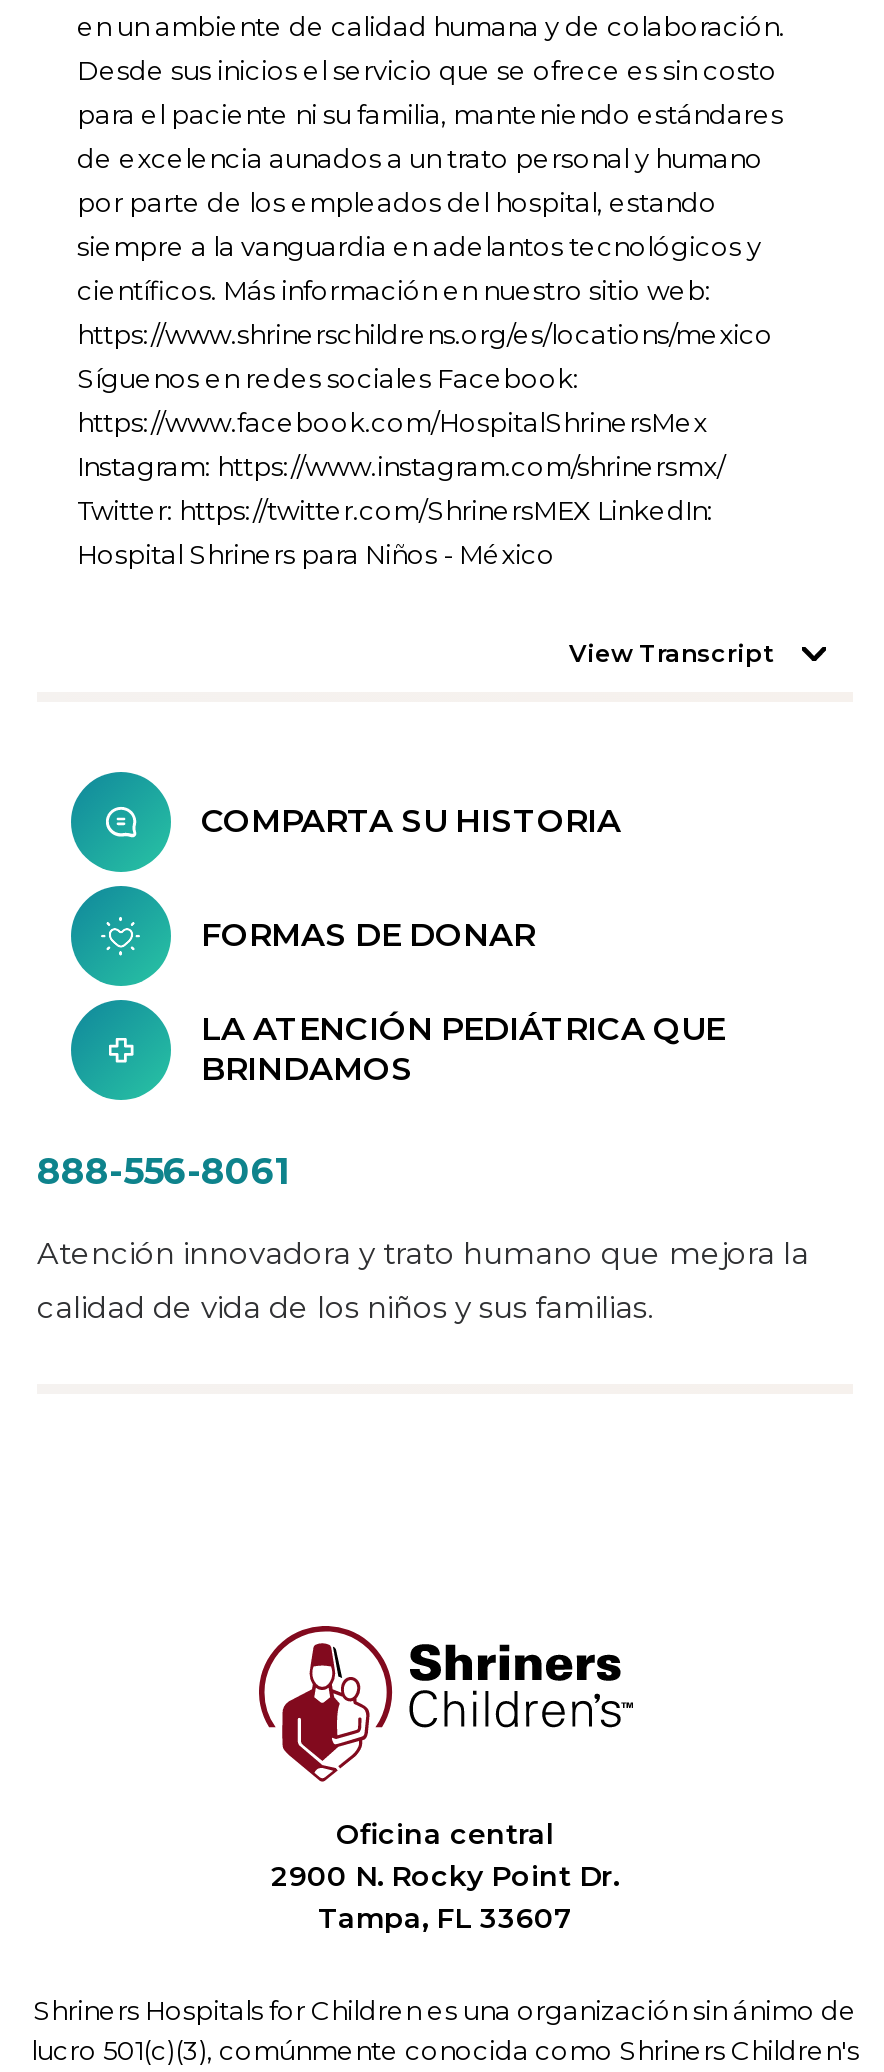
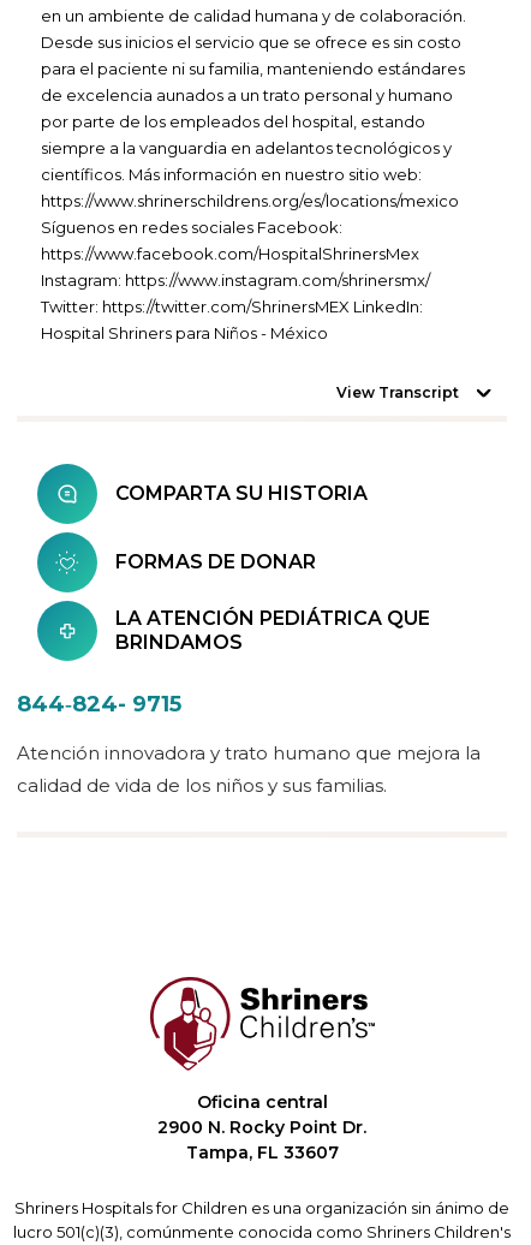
[37,1149,289,1193] 888-556-8061 -> [17,690,181,717] 844‑824- 9715

